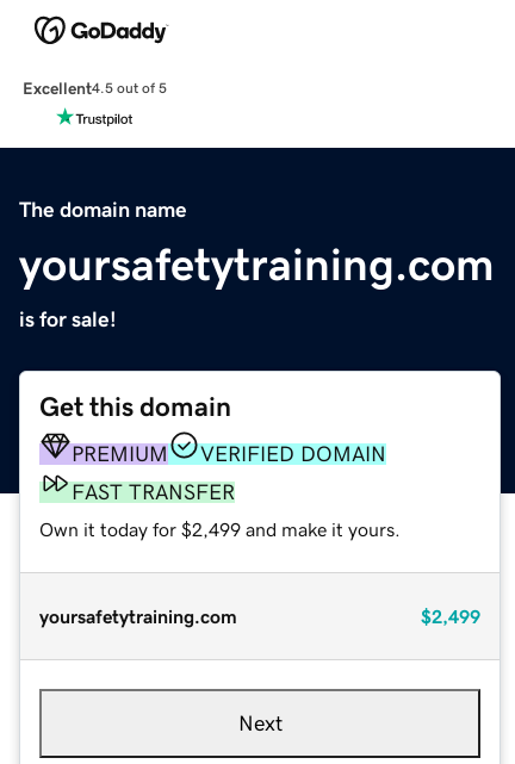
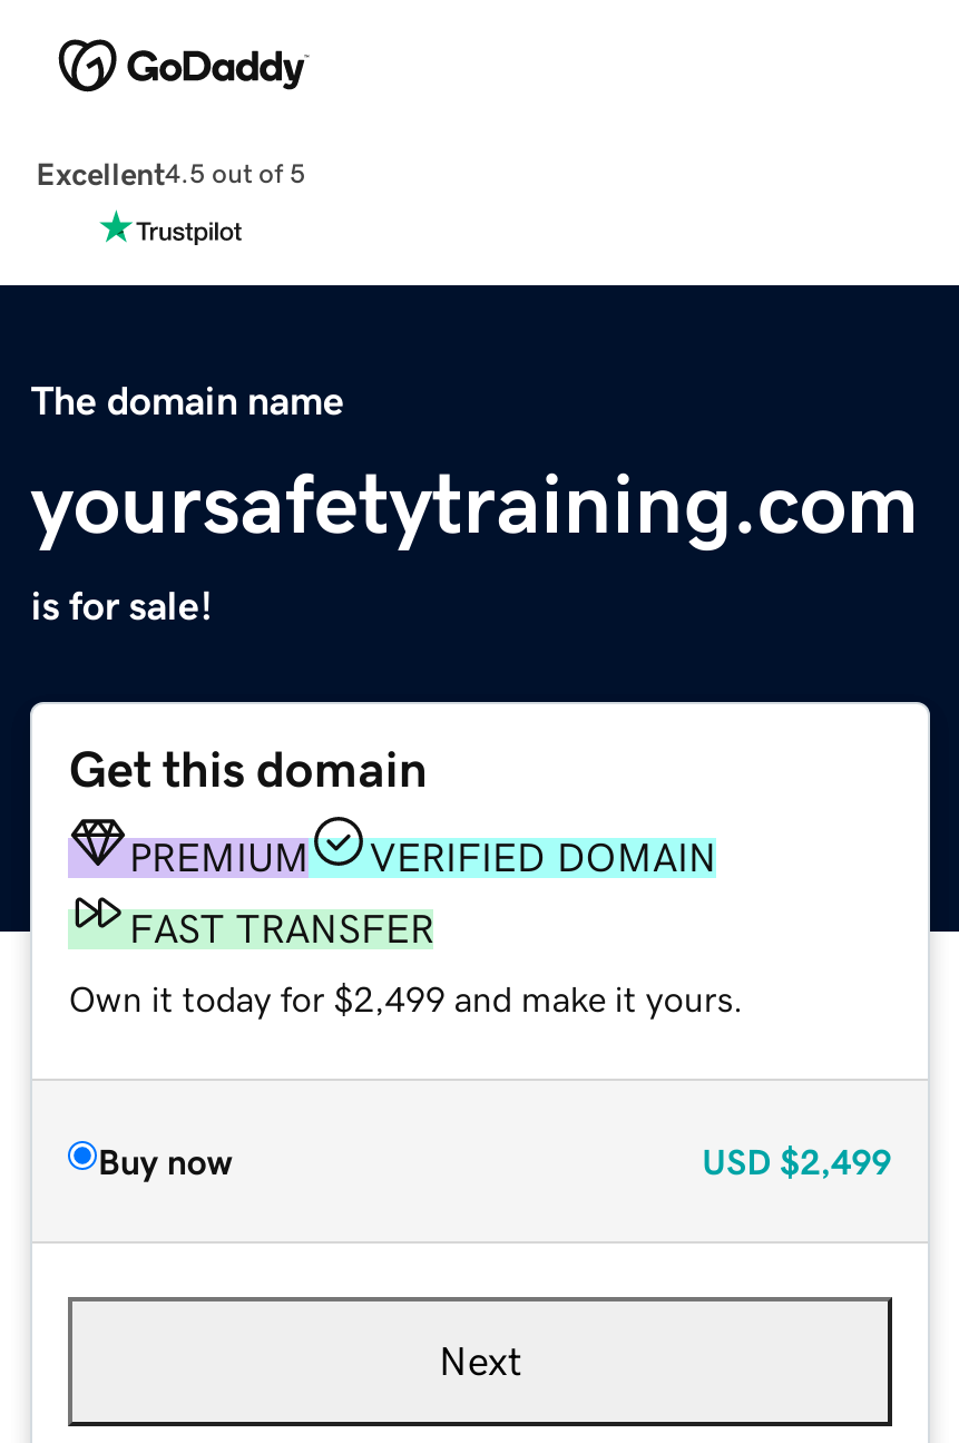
[40,606,480,625] yoursafetytraining.com | $2,499 -> [98,1142,891,1178] Buy now | USD $2,499

